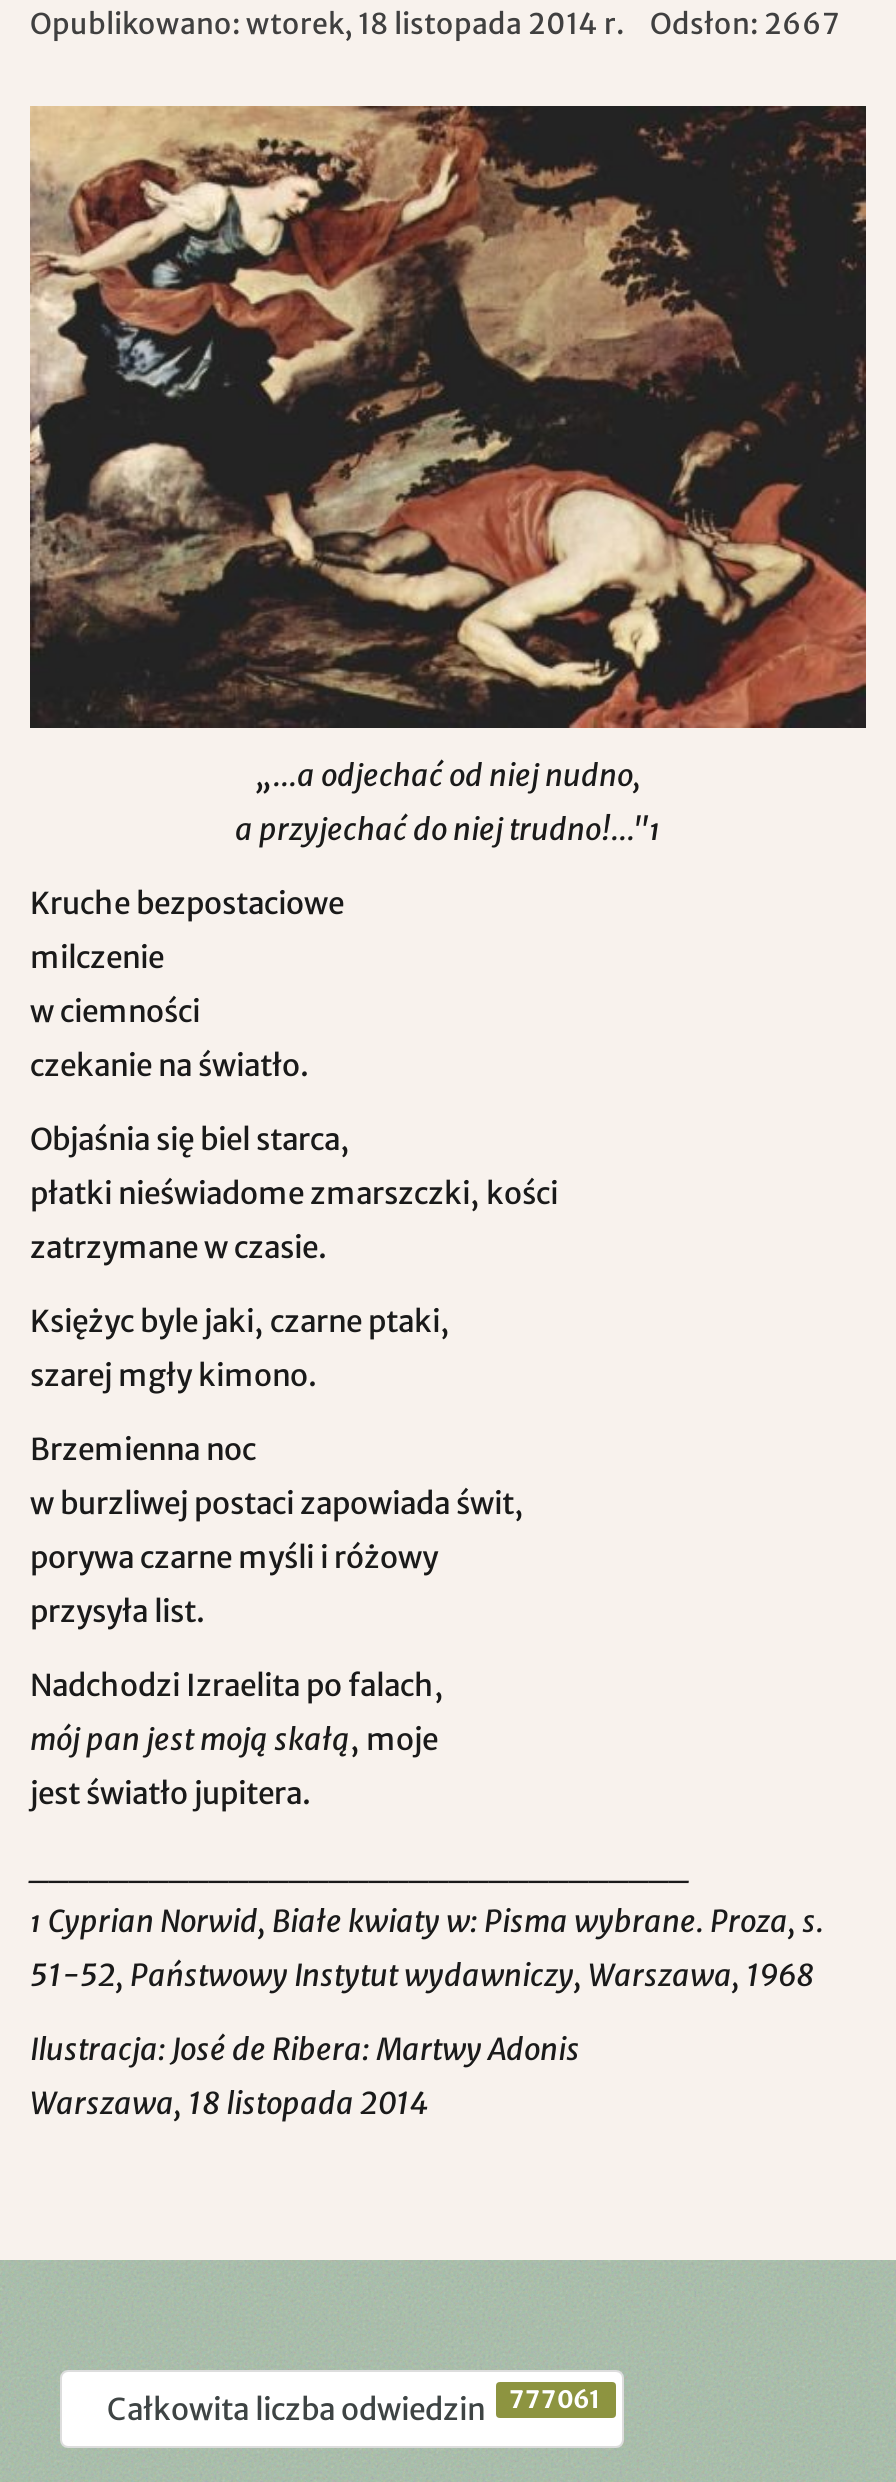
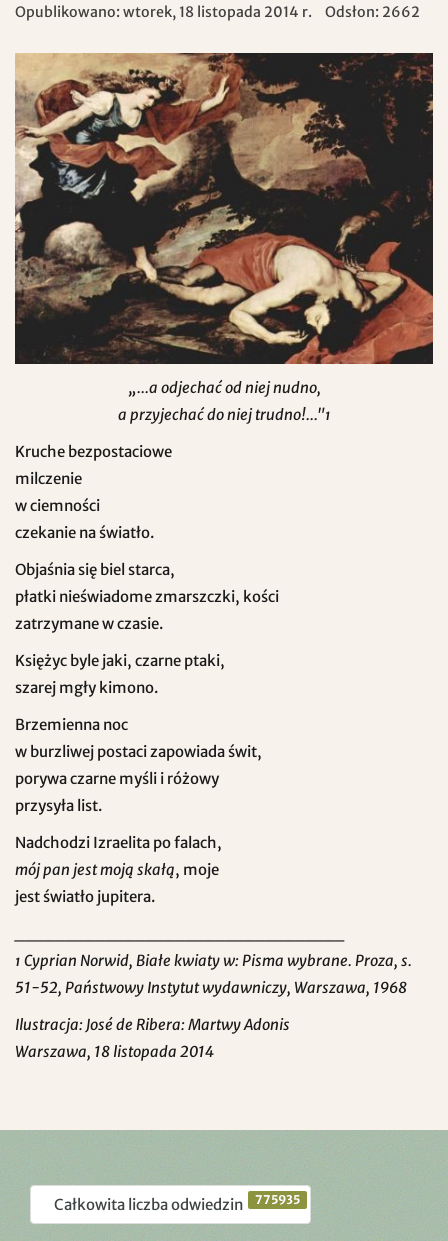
[30,5,840,41] Opublikowano: wtorek, 18 listopada 2014 r. Odsłon: 2667 -> [15,2,420,20] Opublikowano: wtorek, 18 listopada 2014 r. Odsłon: 2662
[107,2384,601,2428] Całkowita liczba odwiedzin 777061 -> [53,1192,299,1214] Całkowita liczba odwiedzin 775935

